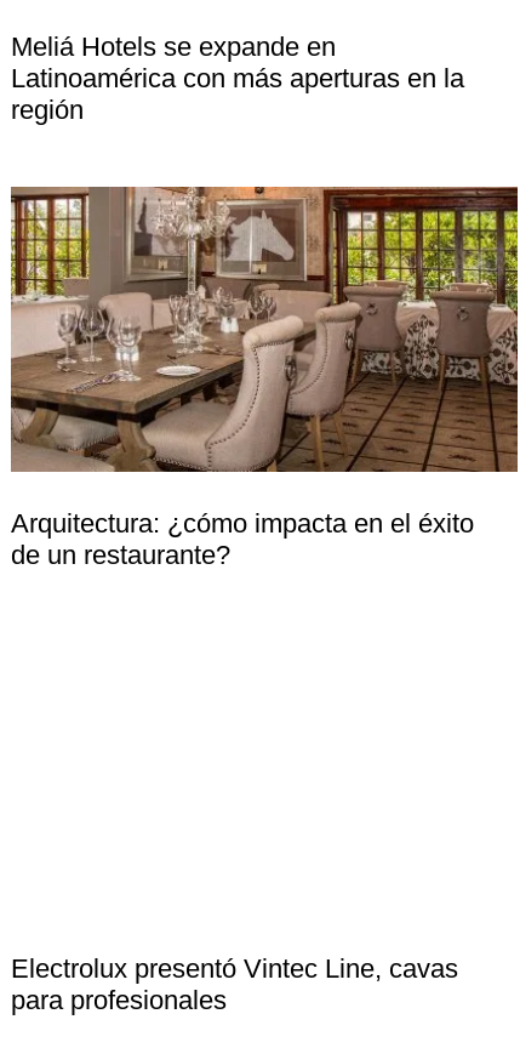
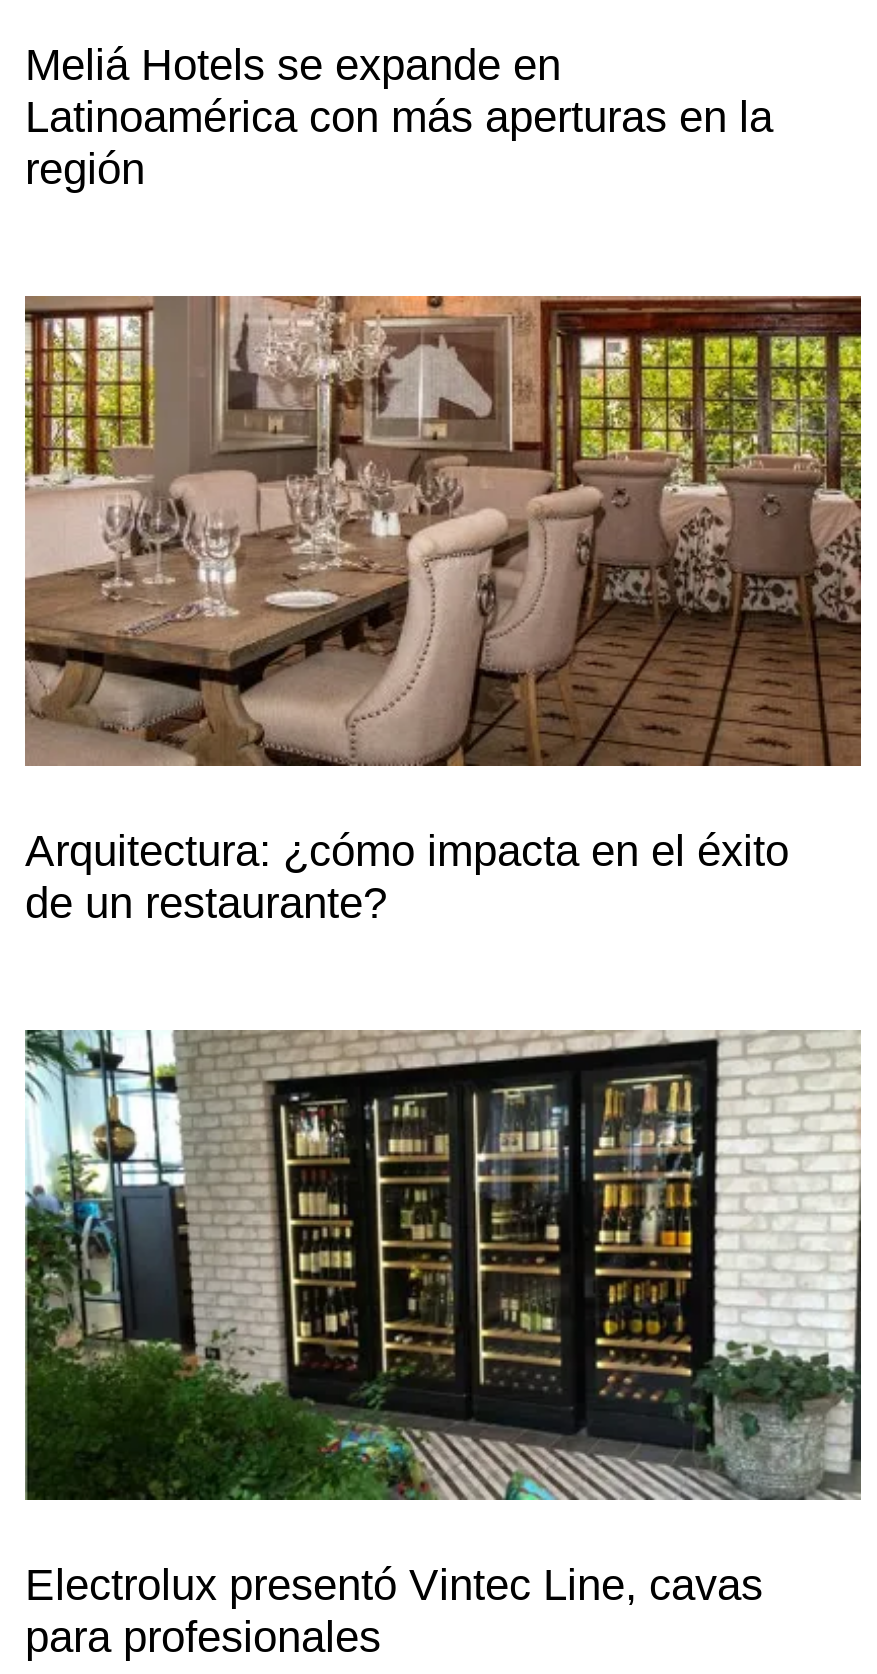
none -> [23,1028,863,1502] [image]

